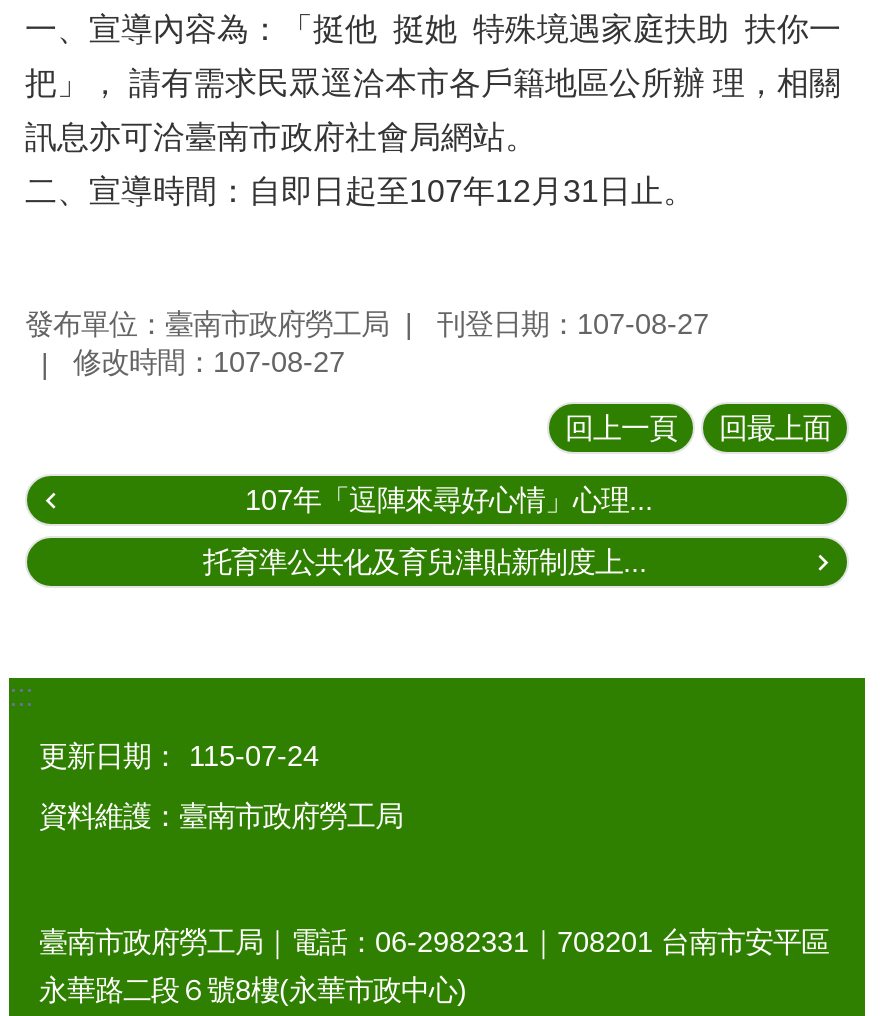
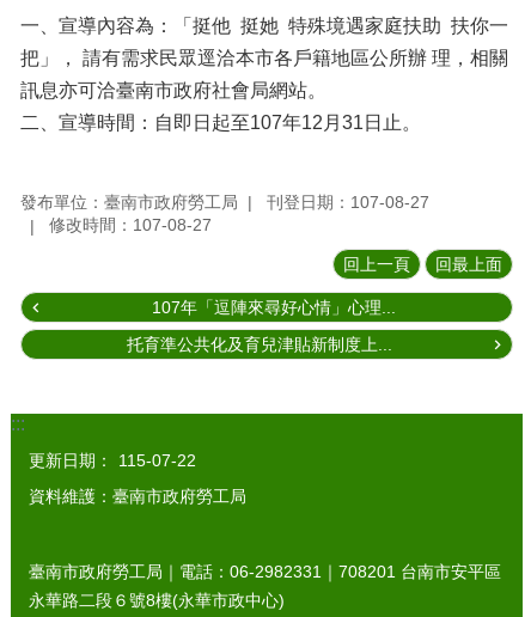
[39,741,319,773] 更新日期： 115-07-24 -> [29,451,196,470] 更新日期： 115-07-22

